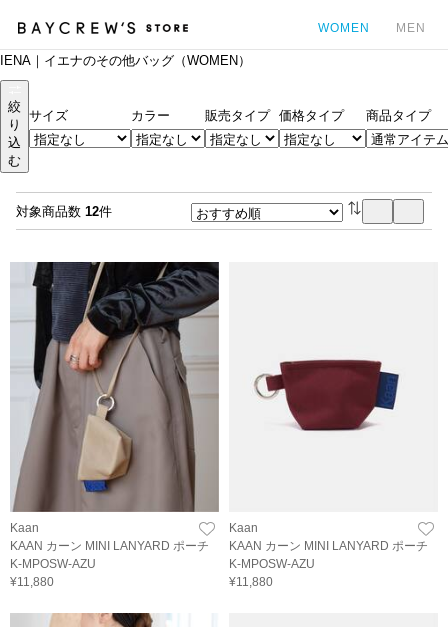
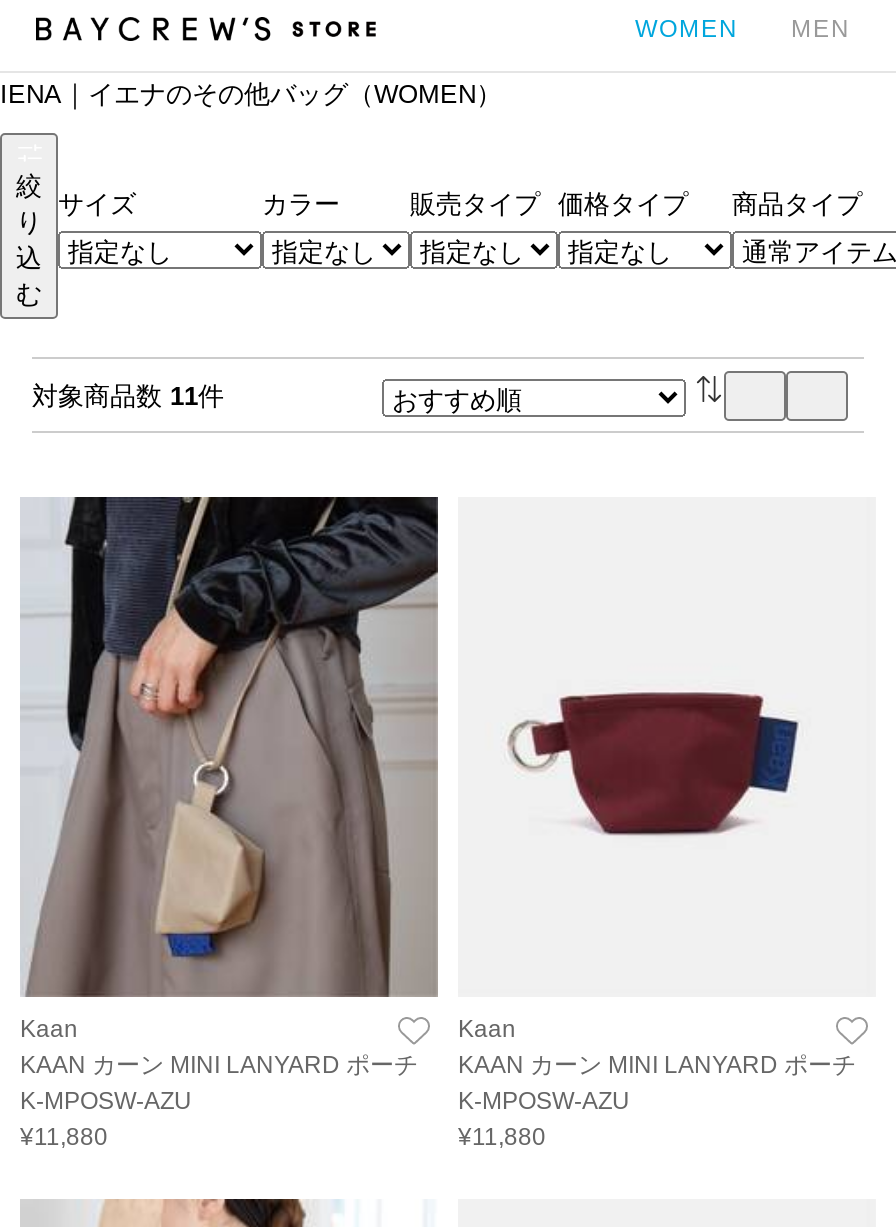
[16,203,112,218] 対象商品数 12件 -> [32,380,224,410] 対象商品数 11件

